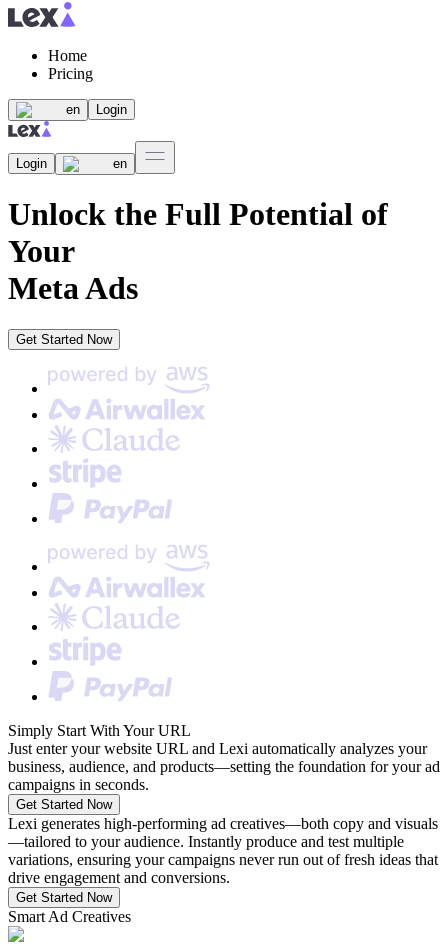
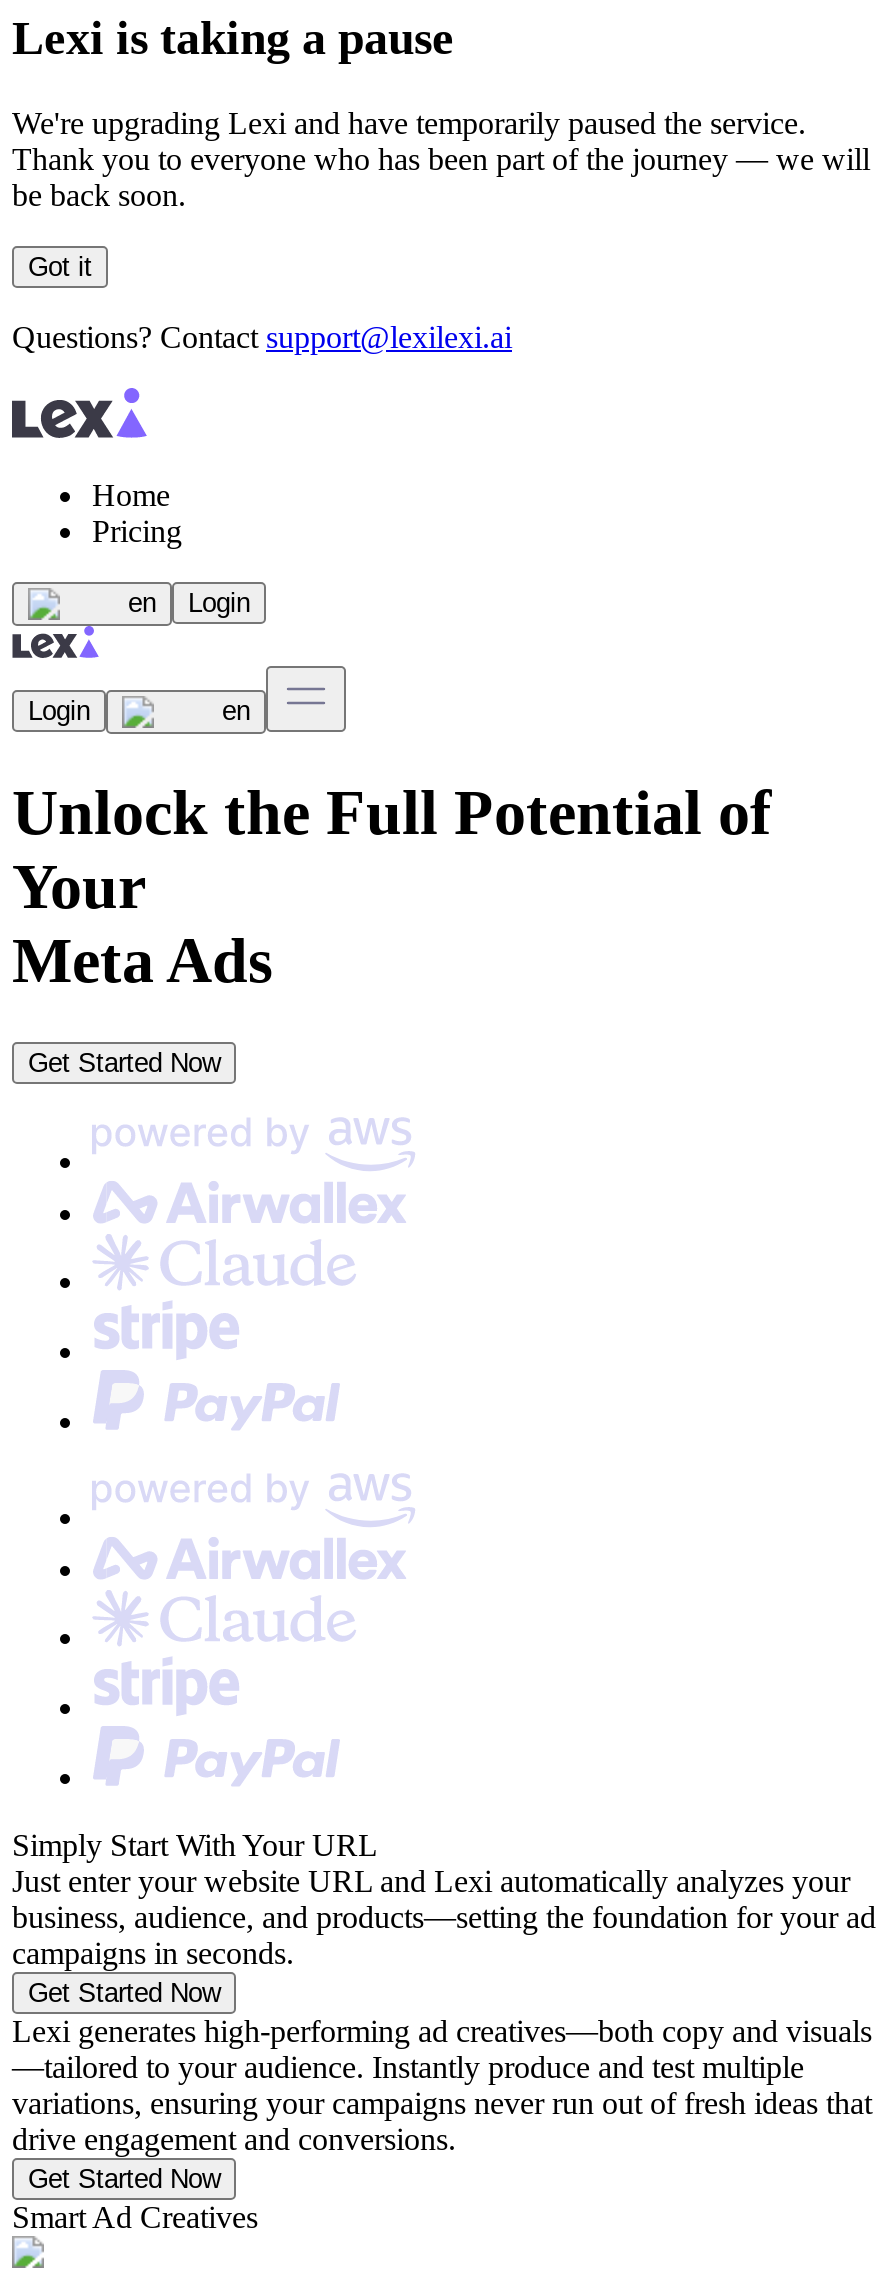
none -> [12,12,870,354] Lexi is taking a pause | We're upgrading Lexi and have temporarily paused the service. | Thank you to everyone who has been part of the journey — we will | be back soon. | Got it | Questions? Contact support@lexilexi.ai

